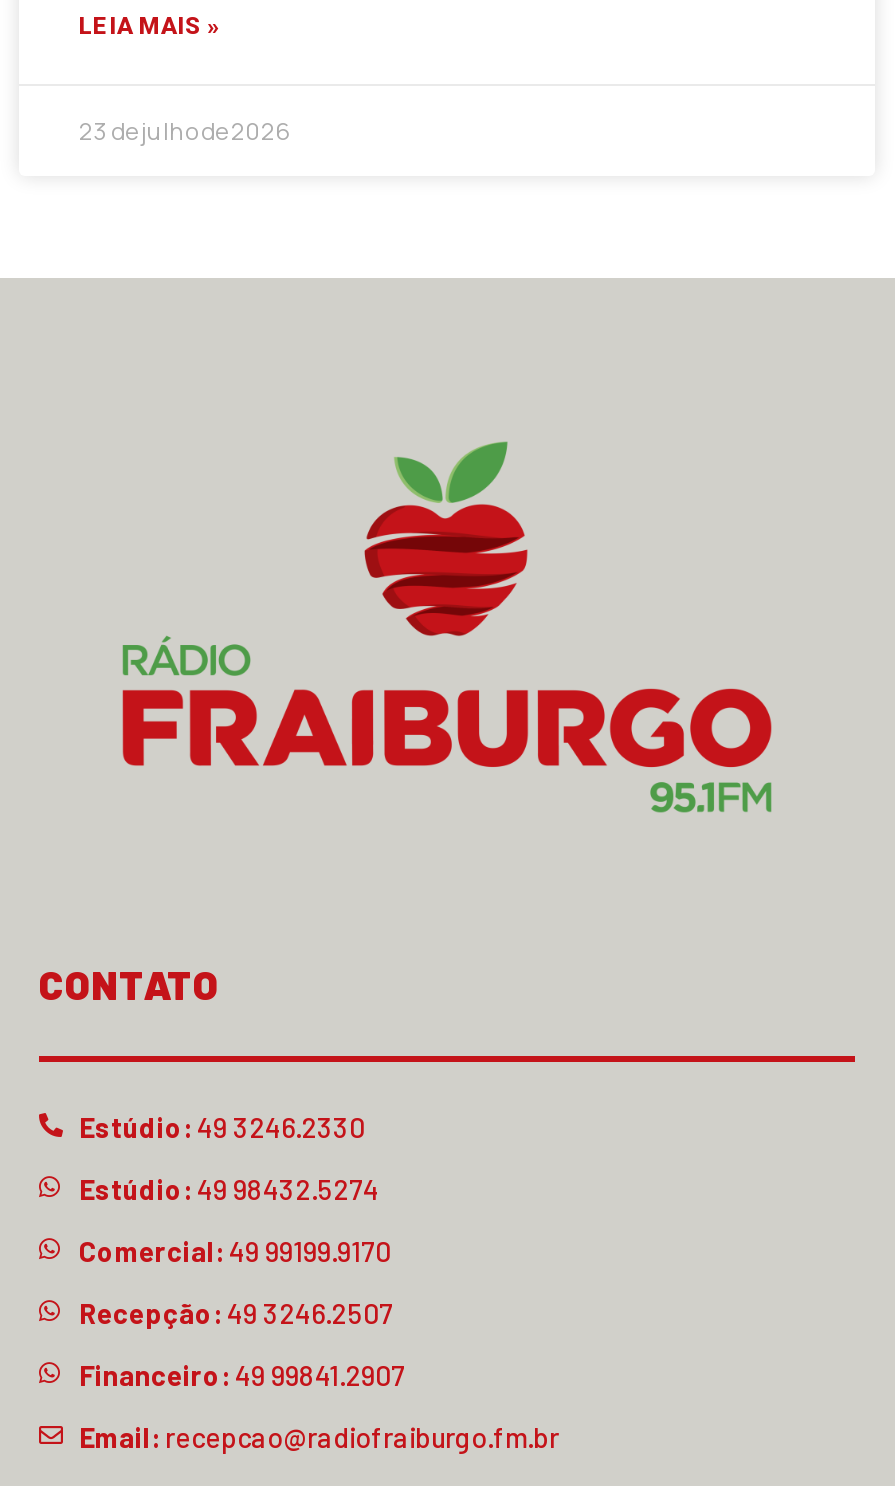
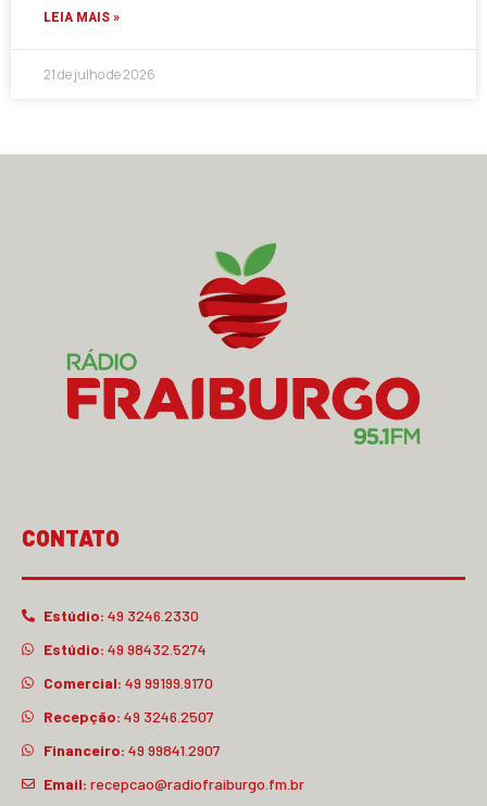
[79,114,291,148] 23 de julho de 2026 -> [43,66,155,84] 21 de julho de 2026

